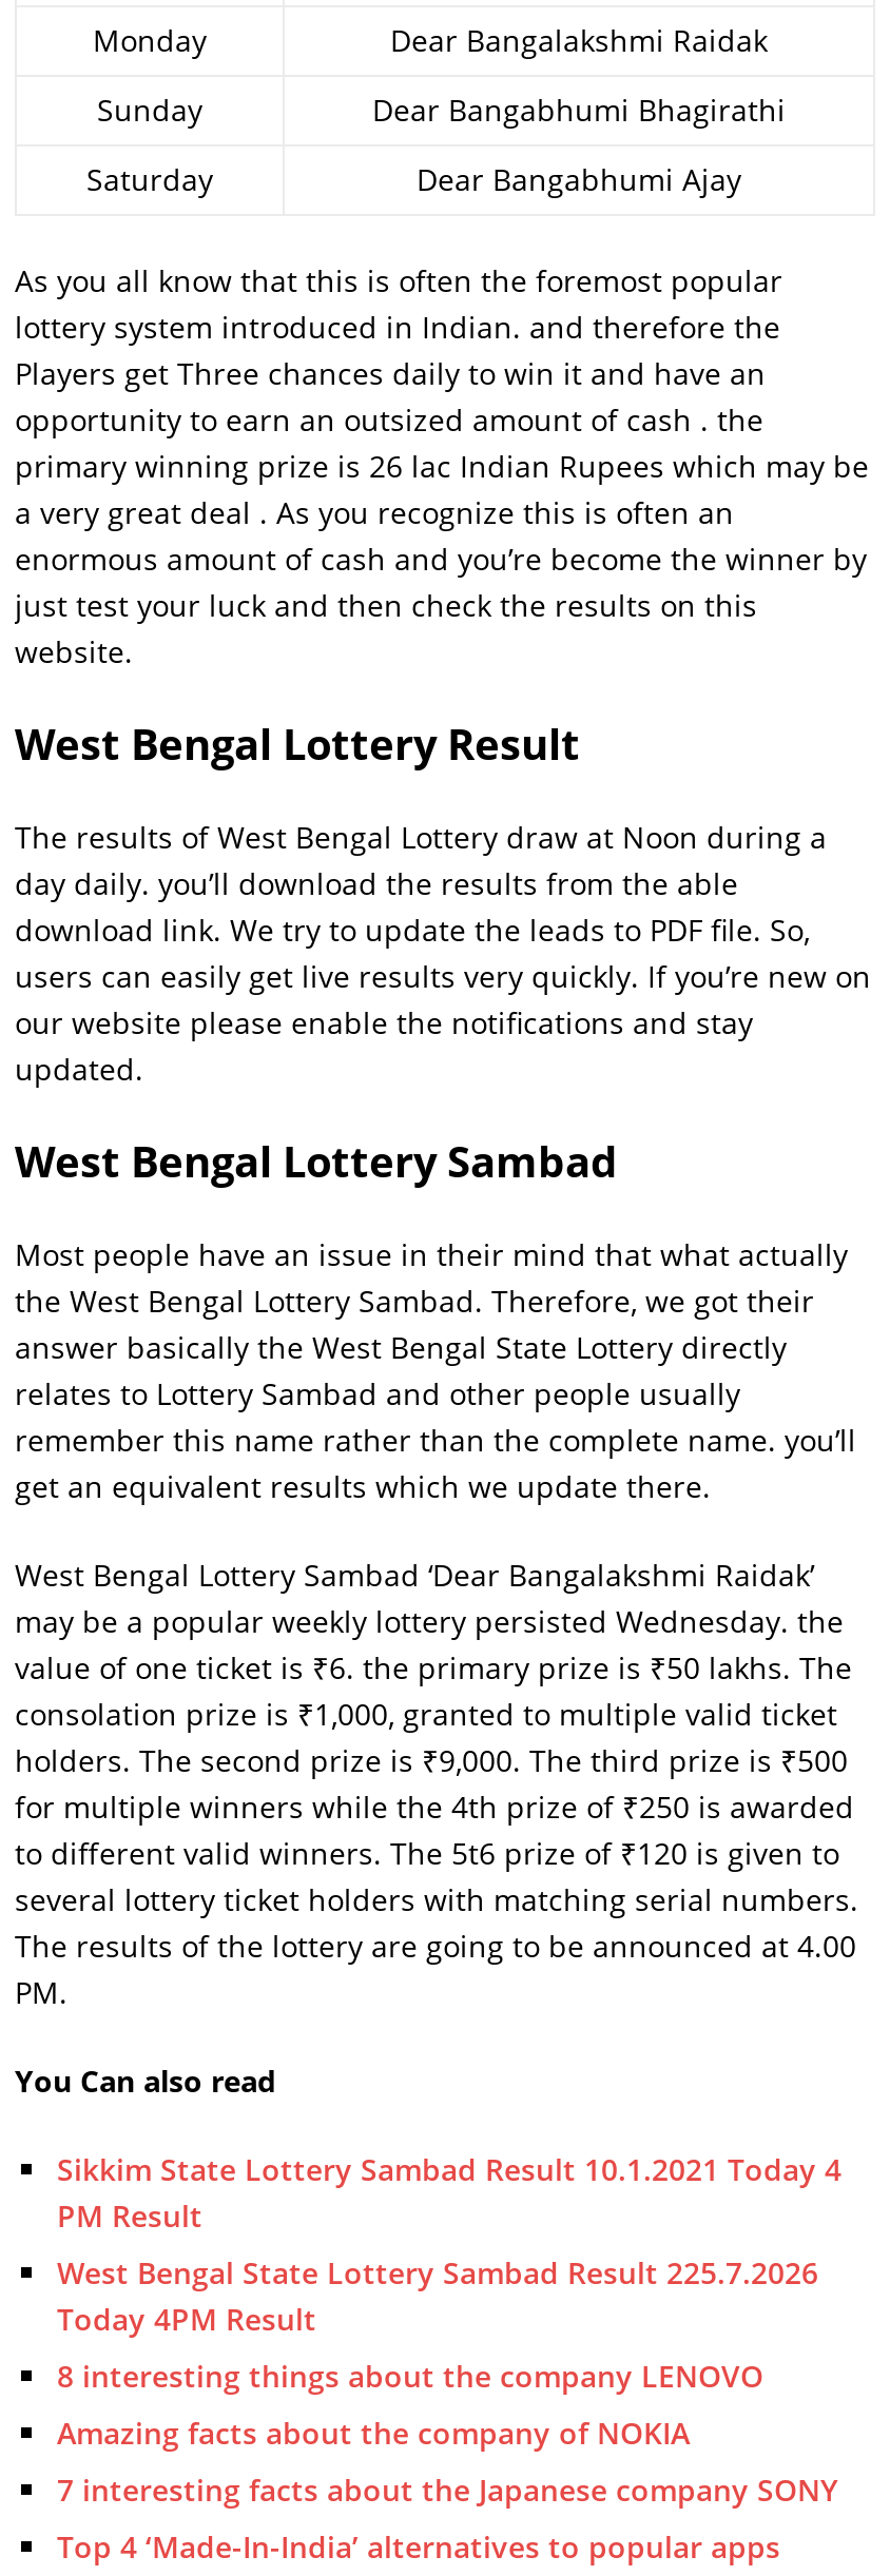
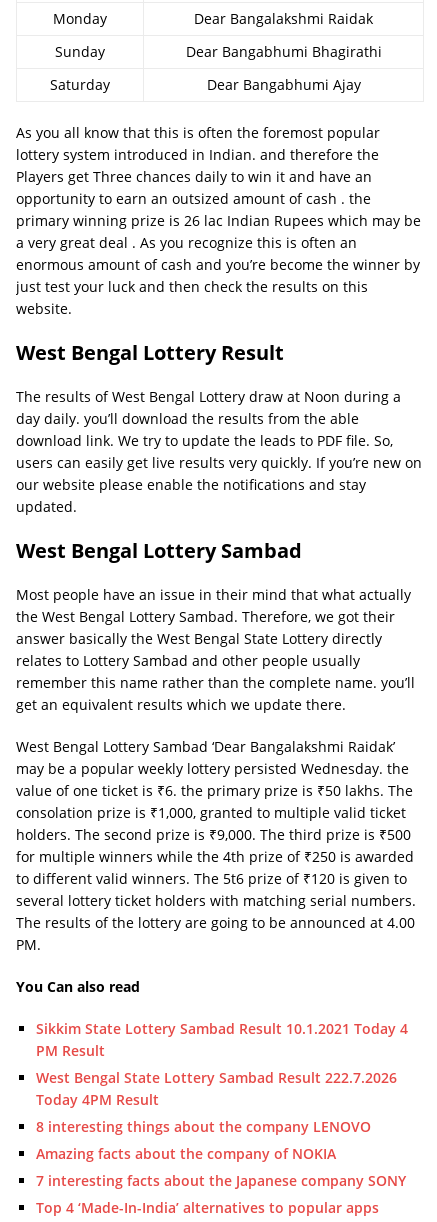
[57,2251,818,2291] West Bengal State Lottery Sambad Result 225.7.2026 -> [36,1068,397,1087] West Bengal State Lottery Sambad Result 222.7.2026

